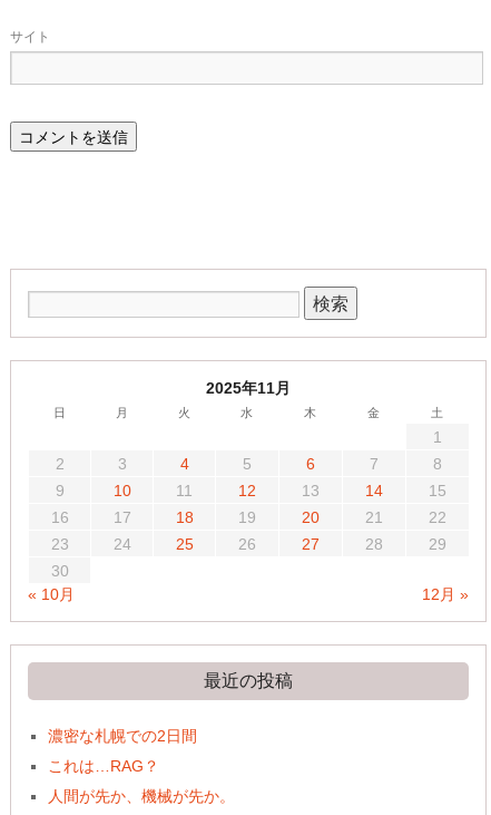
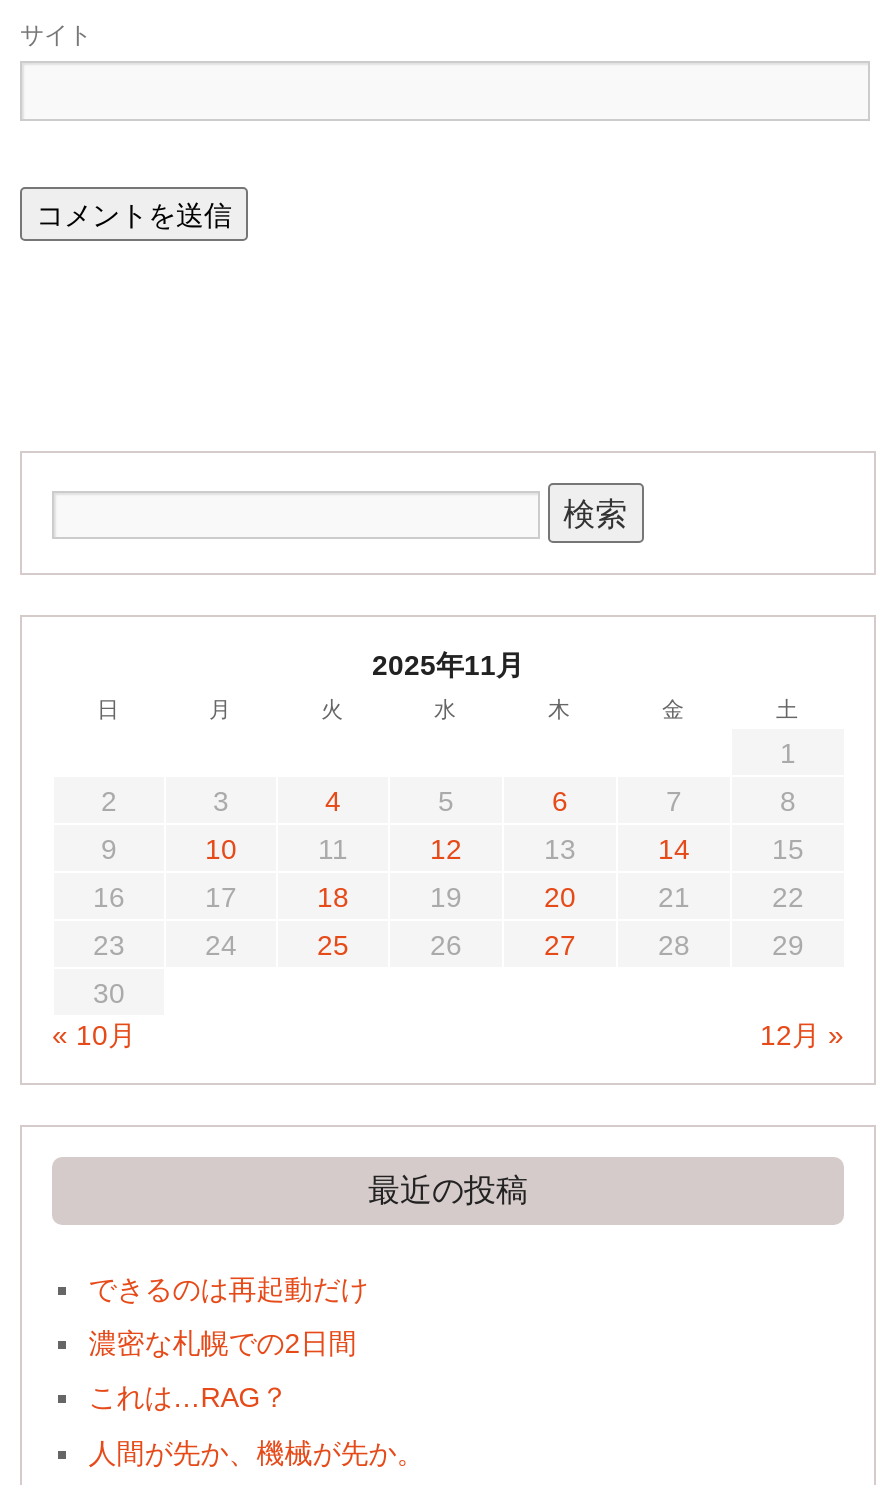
none -> [88,1273,368,1305] できるのは再起動だけ

